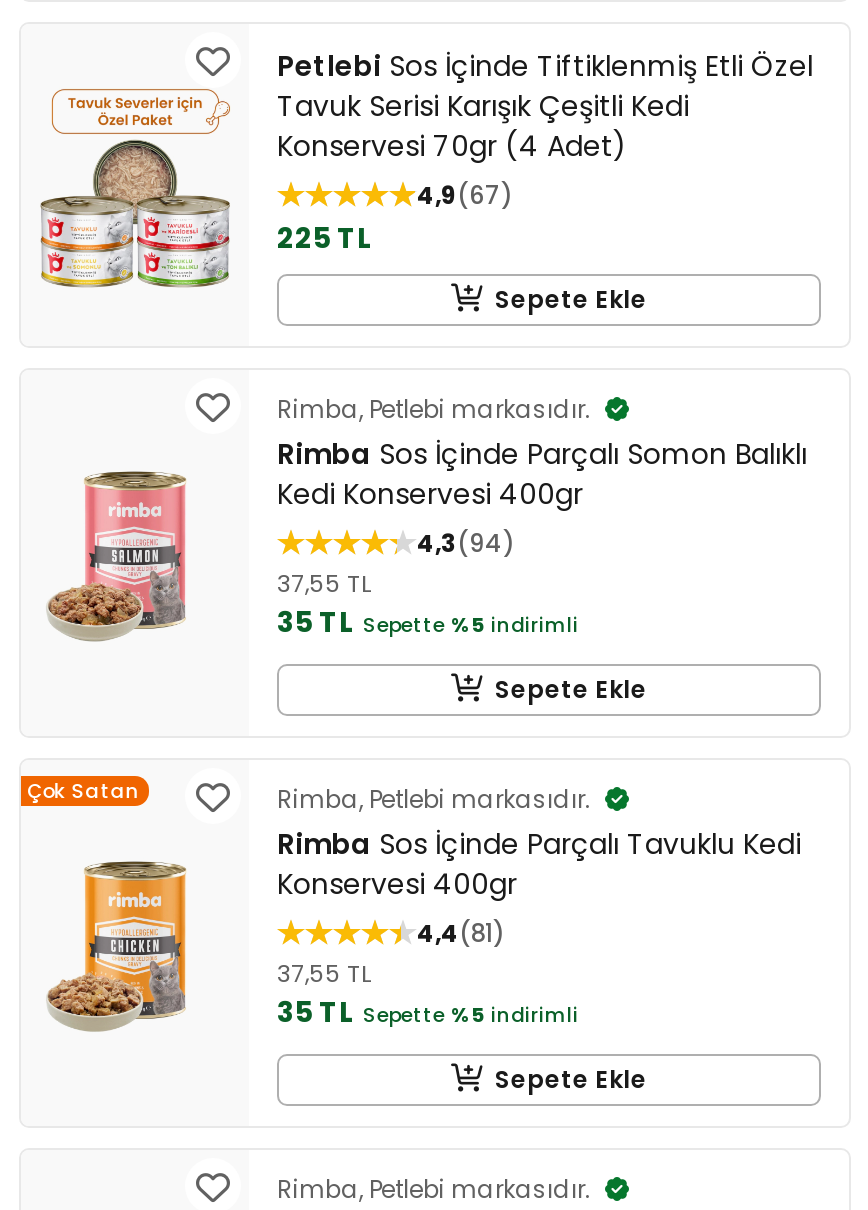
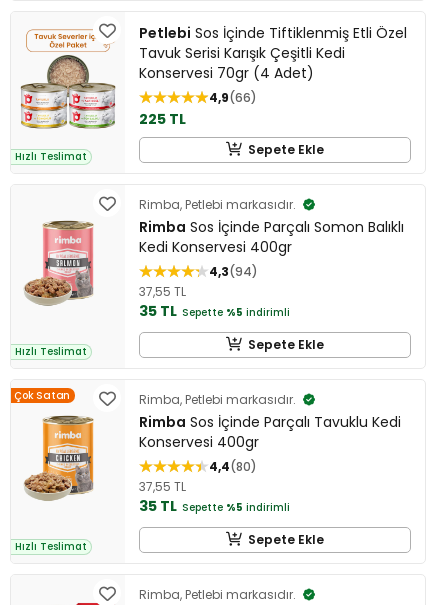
[39,58,233,288] [image] -> [20,28,116,143] [image]
[417,178,501,212] 4,9 67 -> [209,89,251,106] 4,9 66
none -> [15,150,87,163] Hızlı Teslimat
[45,442,187,644] [image] -> [23,219,94,321] [image]
none -> [15,345,87,358] Hızlı Teslimat
[45,832,187,1034] [image] -> [23,414,94,516] [image]
[417,916,493,950] 4,4 81 -> [209,458,251,475] 4,4 80
none -> [15,540,87,553] Hızlı Teslimat

